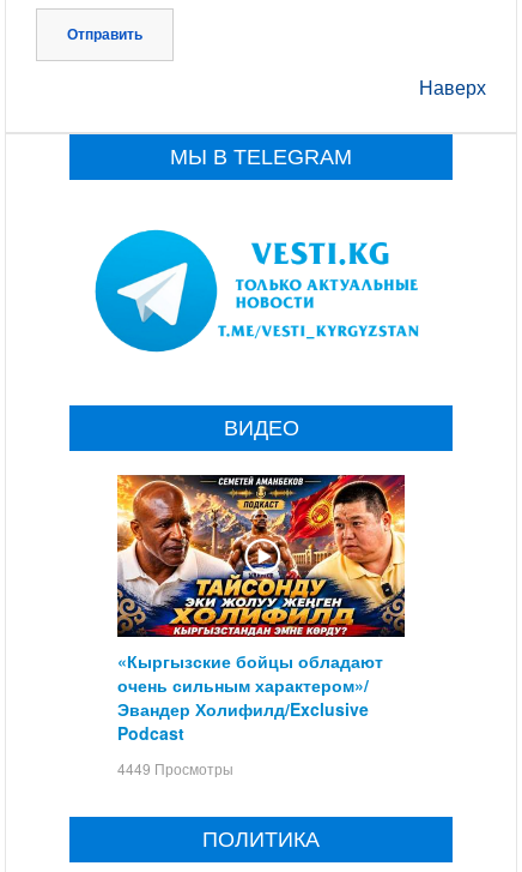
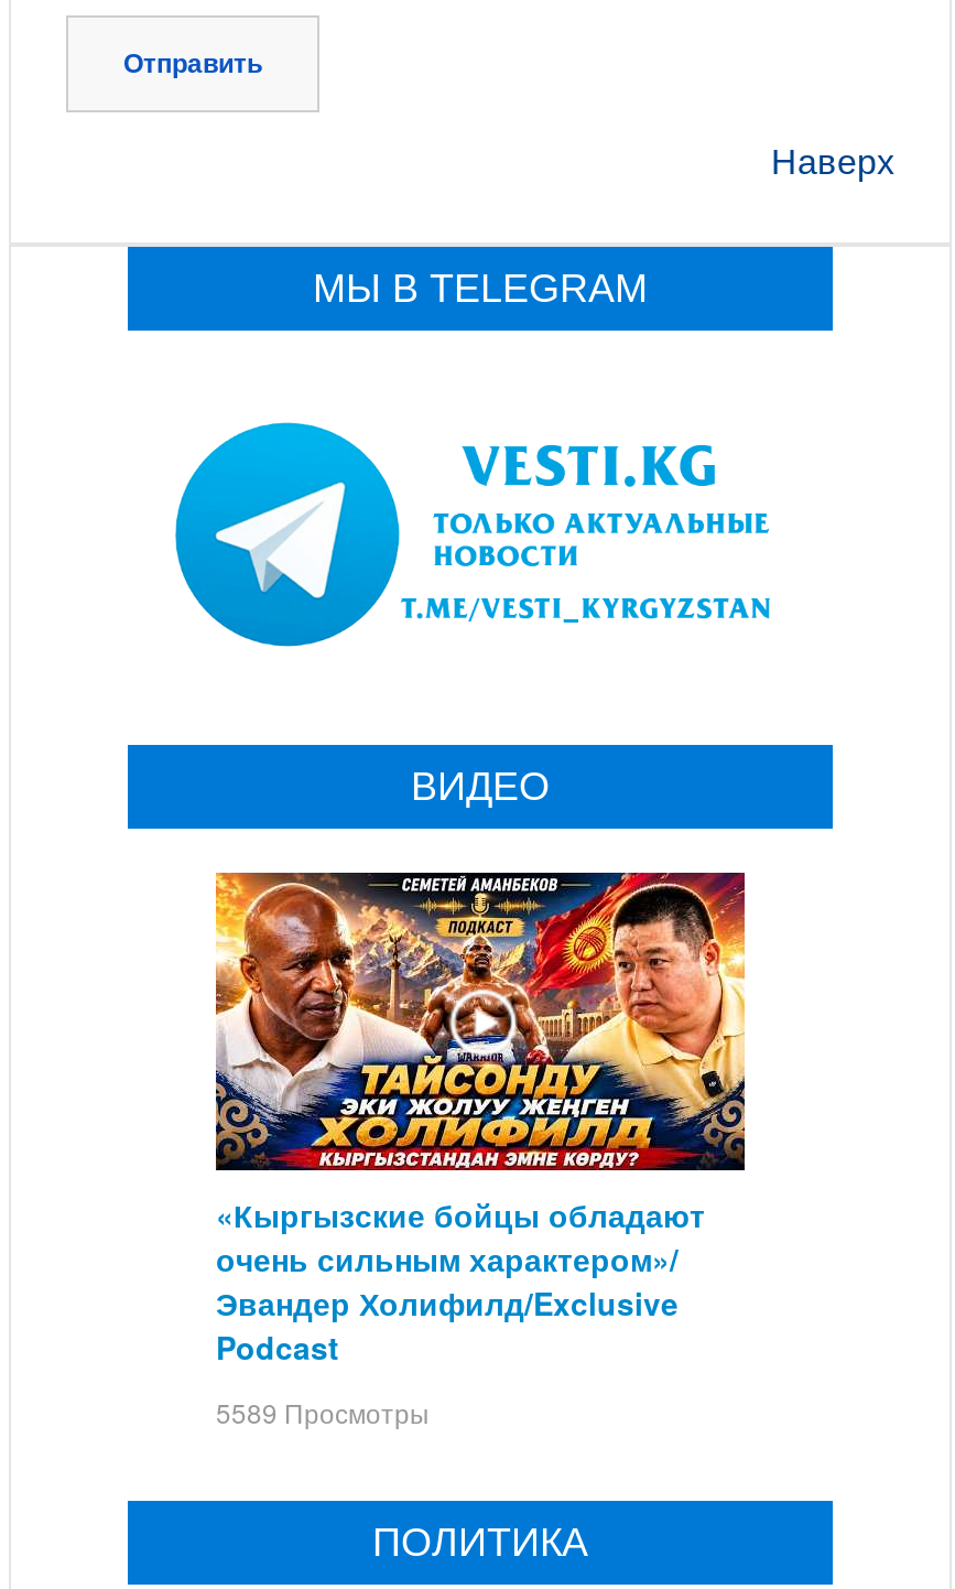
[117,758,233,778] 4449 Просмотры -> [216,1392,430,1430] 5589 Просмотры

